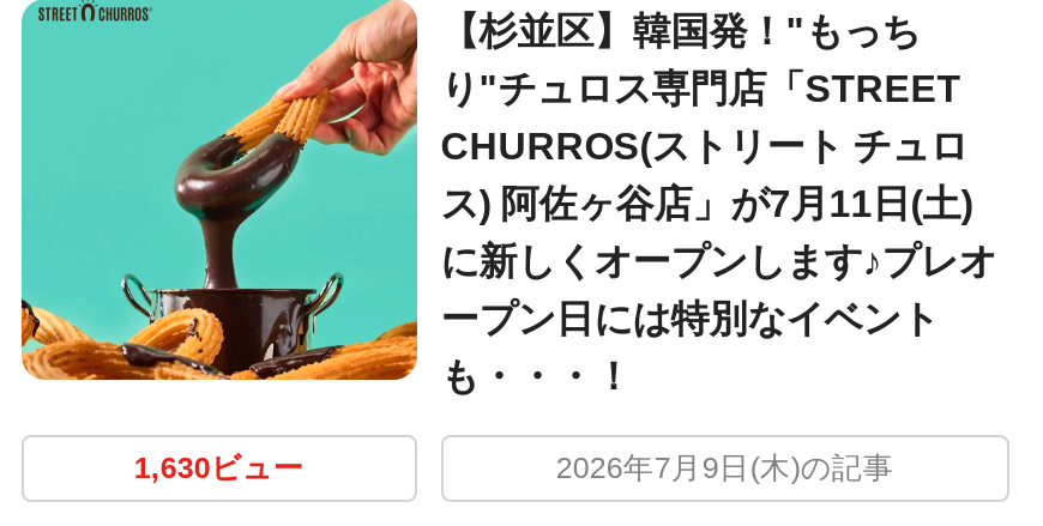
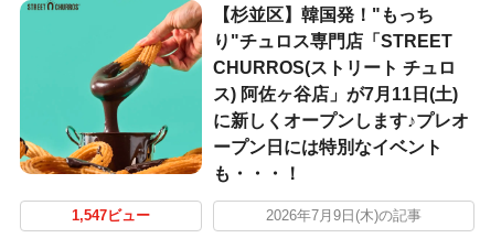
[134,453,304,486] 1,630ビュー -> [72,208,150,224] 1,547ビュー

